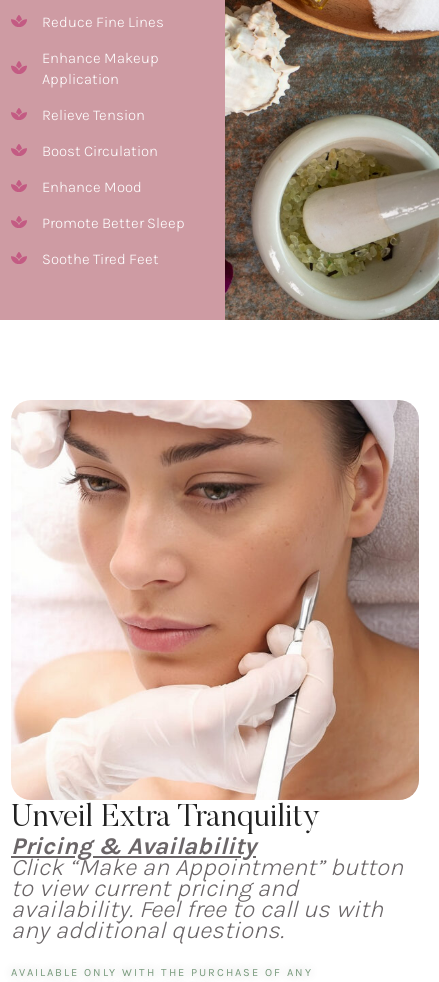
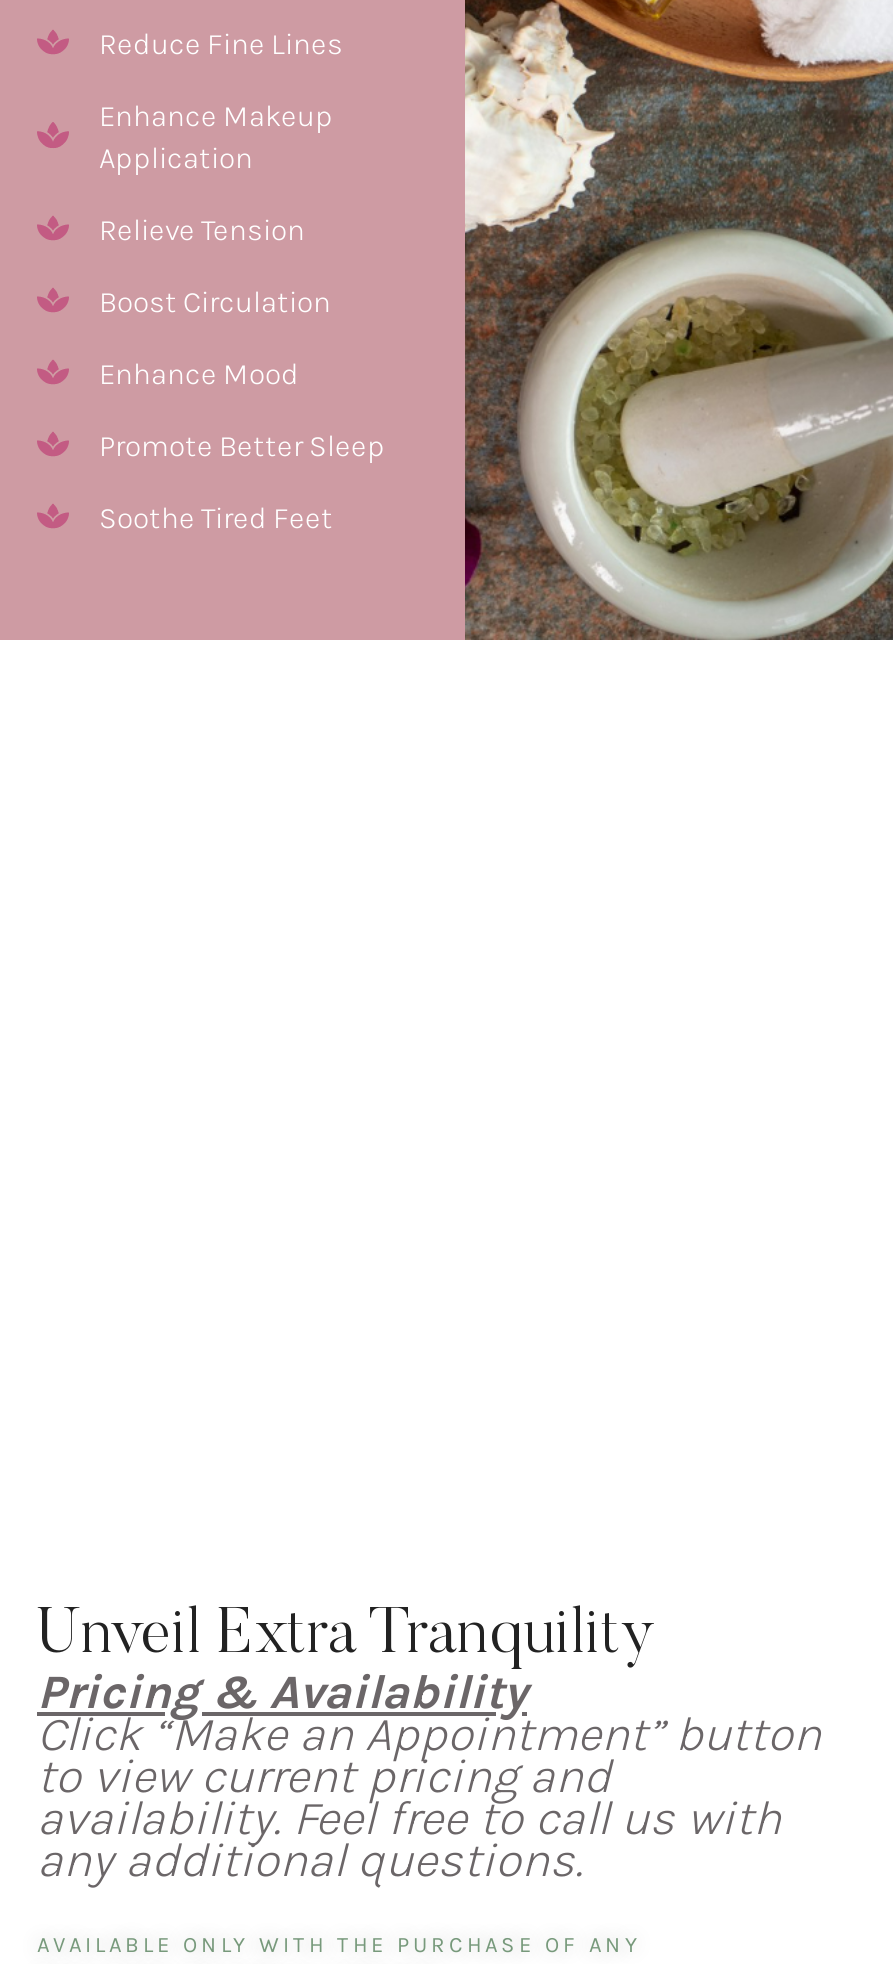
[12,399,420,801] [image] -> none

